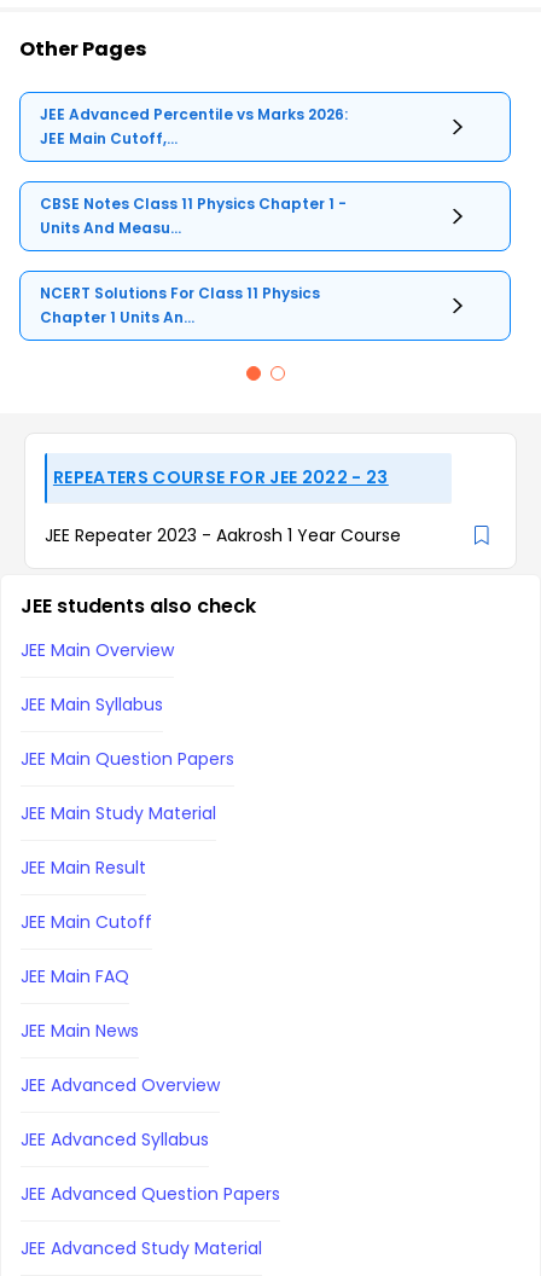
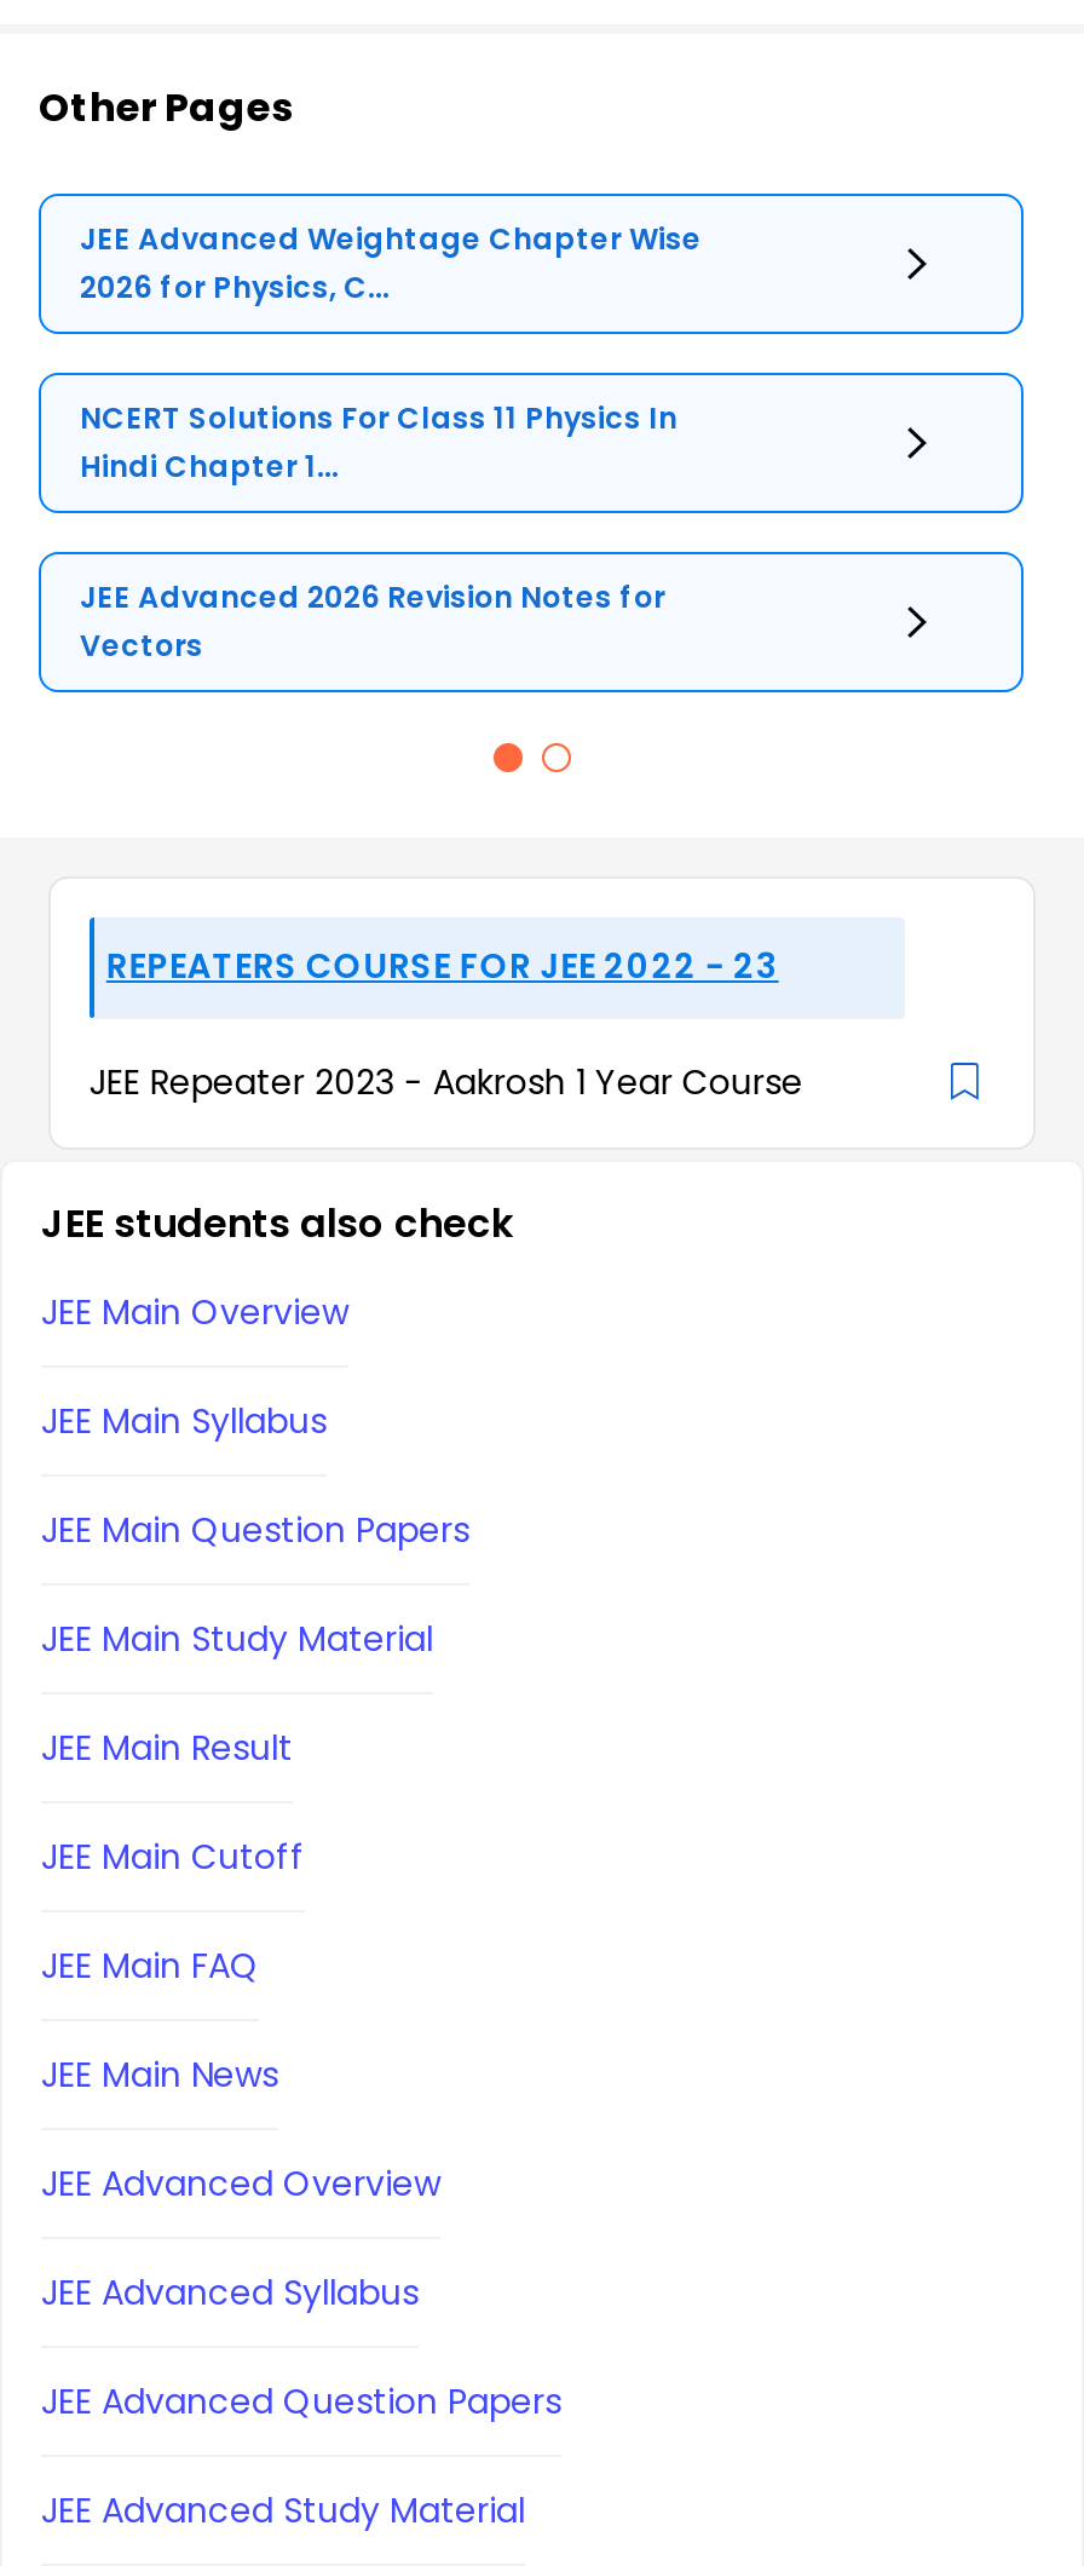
[40,103,348,148] JEE Advanced Percentile vs Marks 2026: | JEE Main Cutoff,... -> [80,217,702,306] JEE Advanced Weightage Chapter Wise | 2026 for Physics, C...
[40,193,347,238] CBSE Notes Class 11 Physics Chapter 1 - | Units And Measu... -> [80,396,677,486] NCERT Solutions For Class 11 Physics In | Hindi Chapter 1...
[40,282,320,327] NCERT Solutions For Class 11 Physics | Chapter 1 Units An... -> [80,575,665,665] JEE Advanced 2026 Revision Notes for | Vectors

